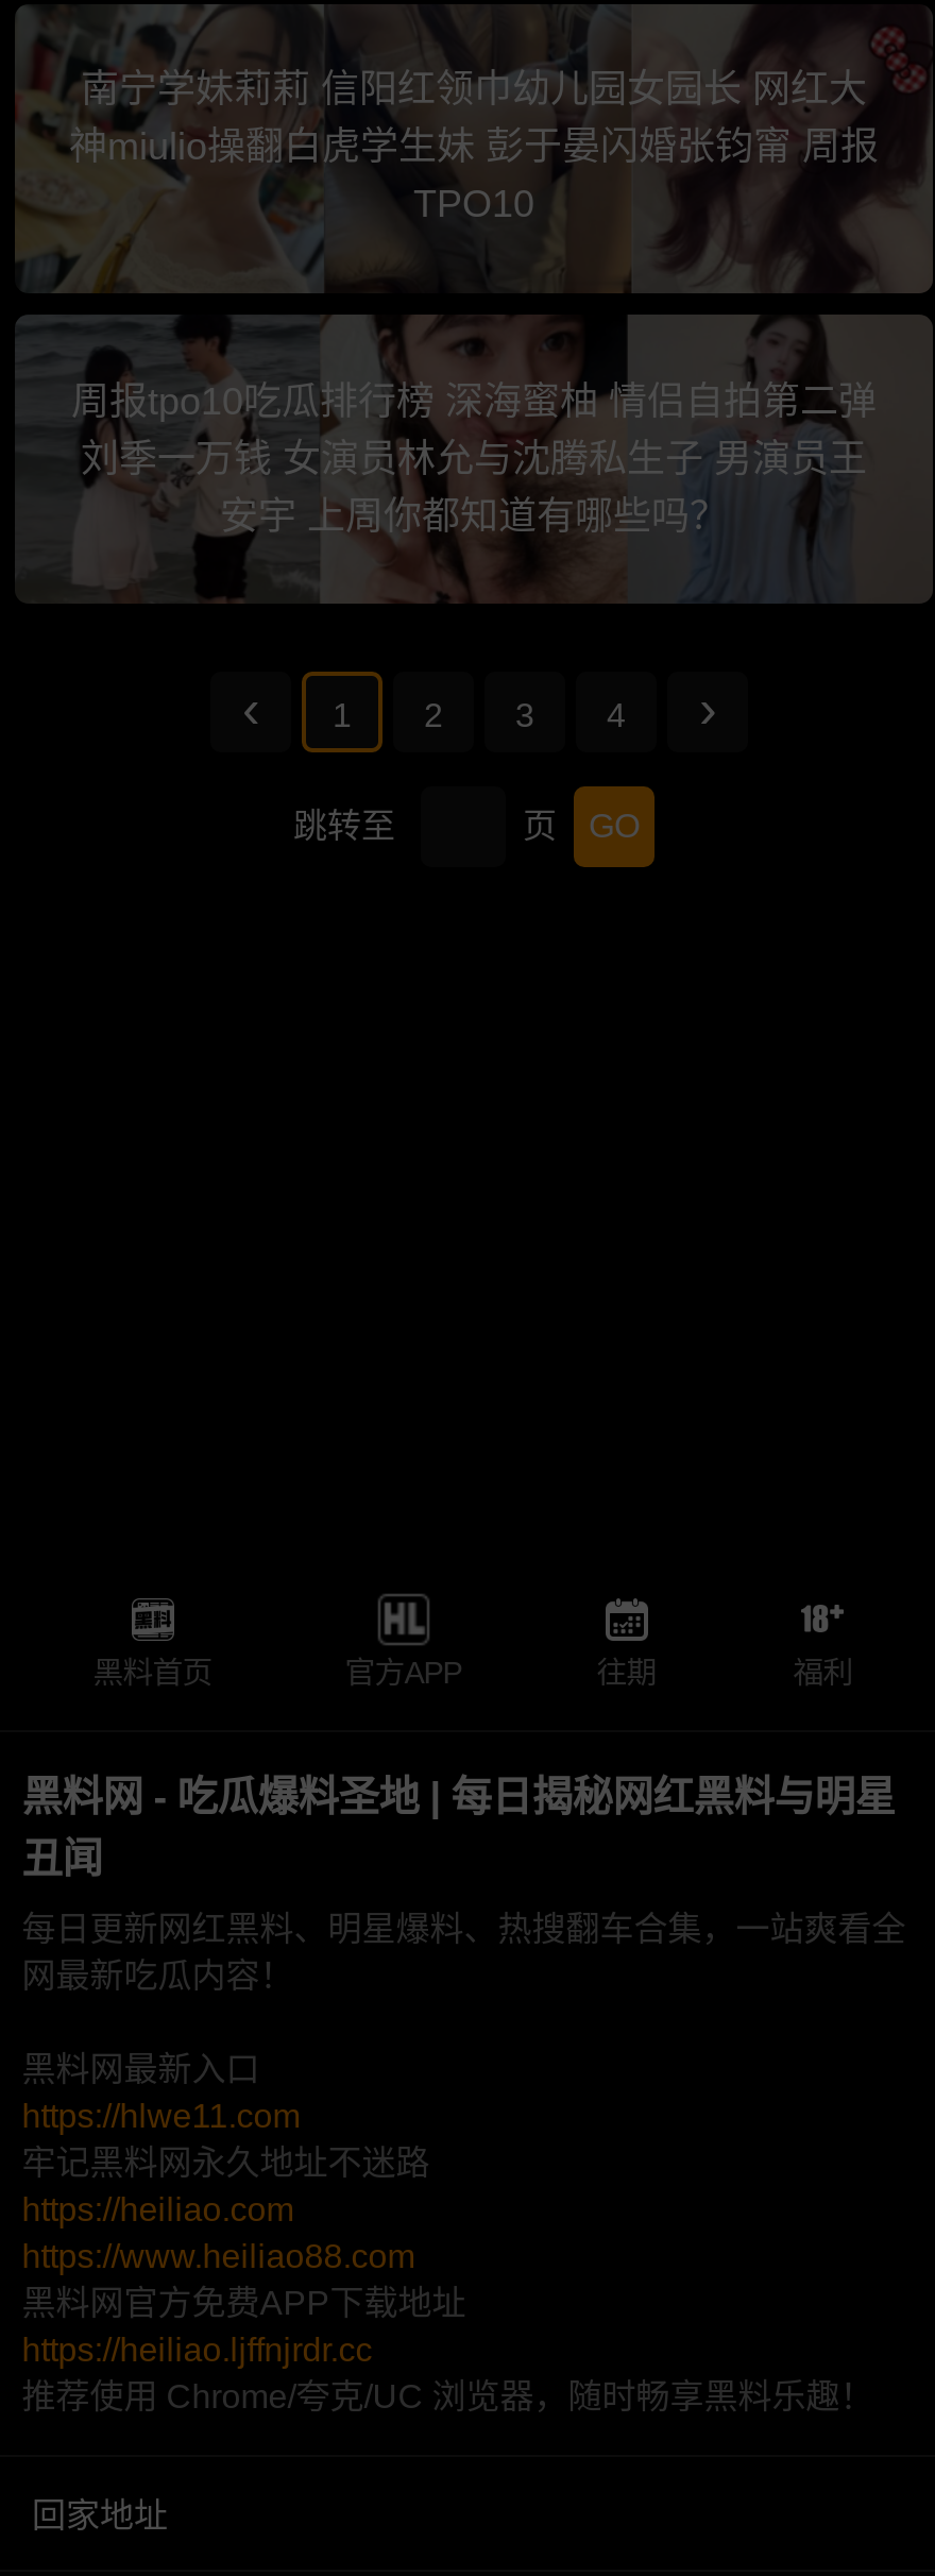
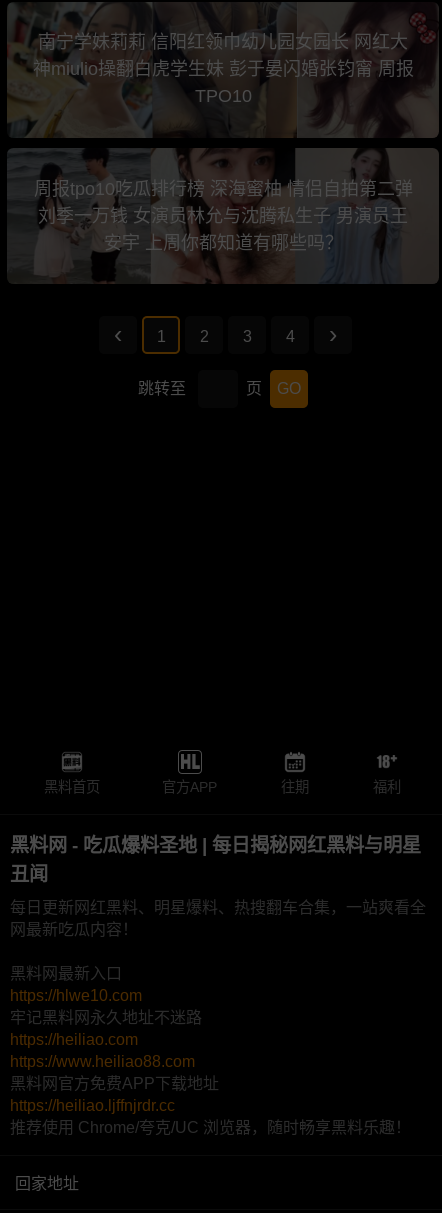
[22,2098,300,2135] https://hlwe11.com -> [10,987,142,1004] https://hlwe10.com

